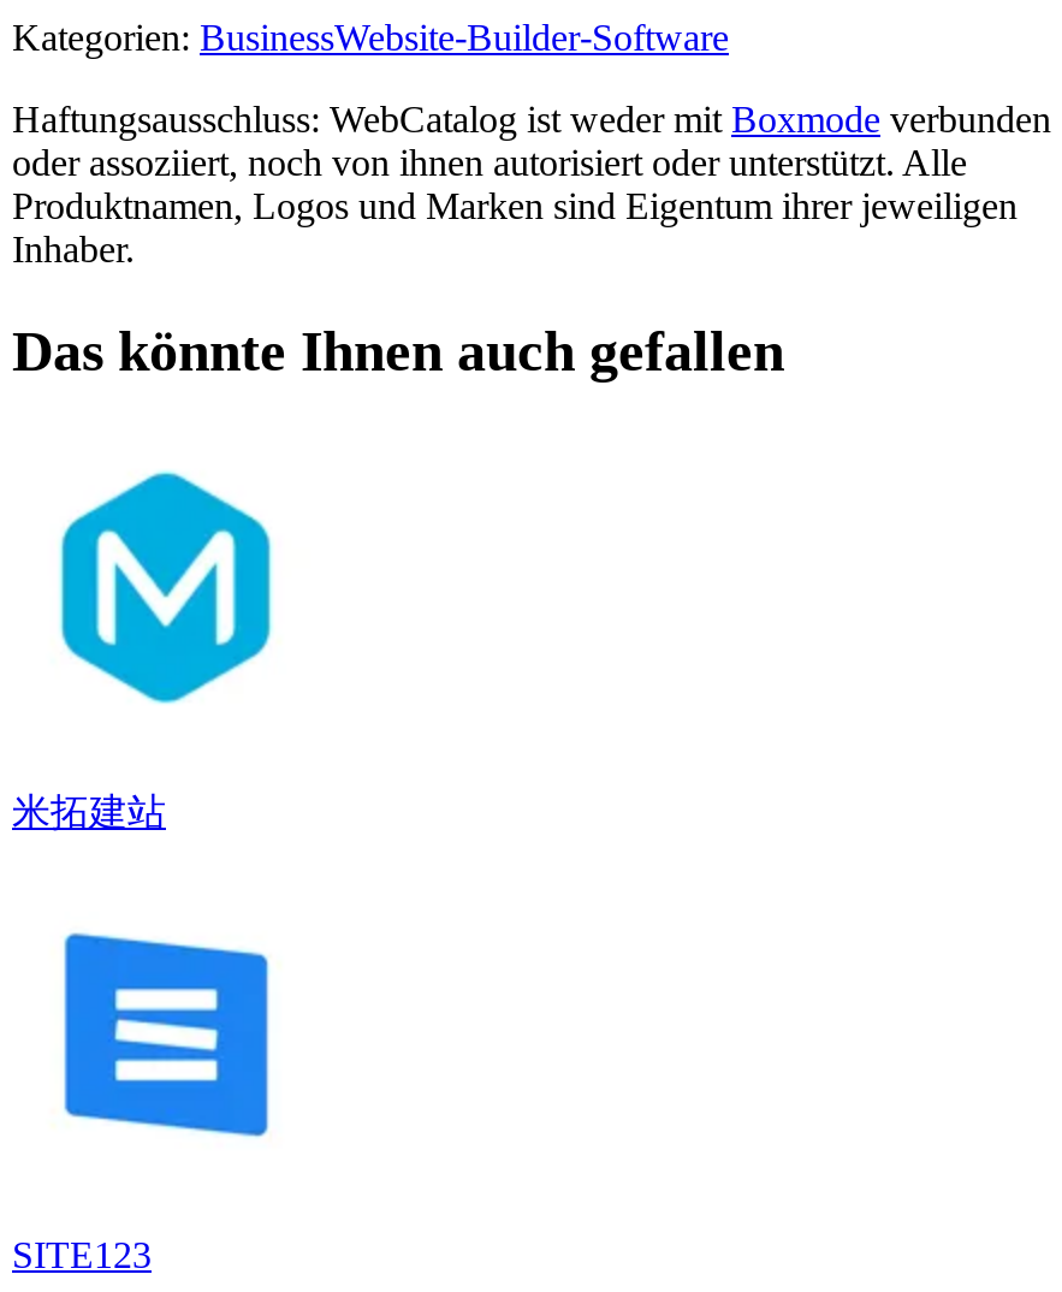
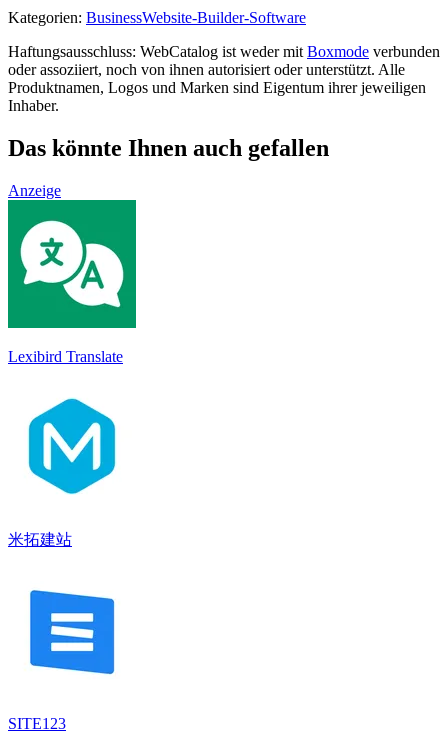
none -> [7,199,137,365] [image] | Lexibird Translate
none -> [8,182,61,199] Anzeige

